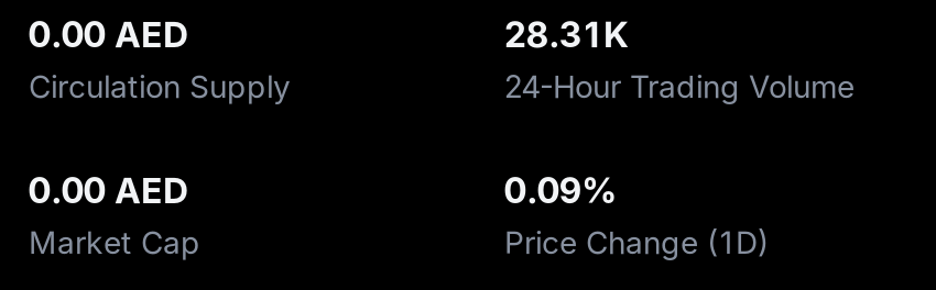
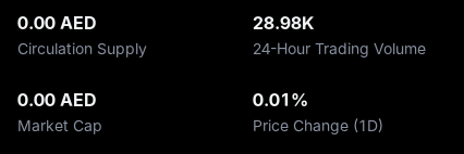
[504,12,630,56] 28.31K -> [253,12,315,34] 28.98K
[504,168,617,212] 0.09% -> [253,89,308,111] 0.01%

